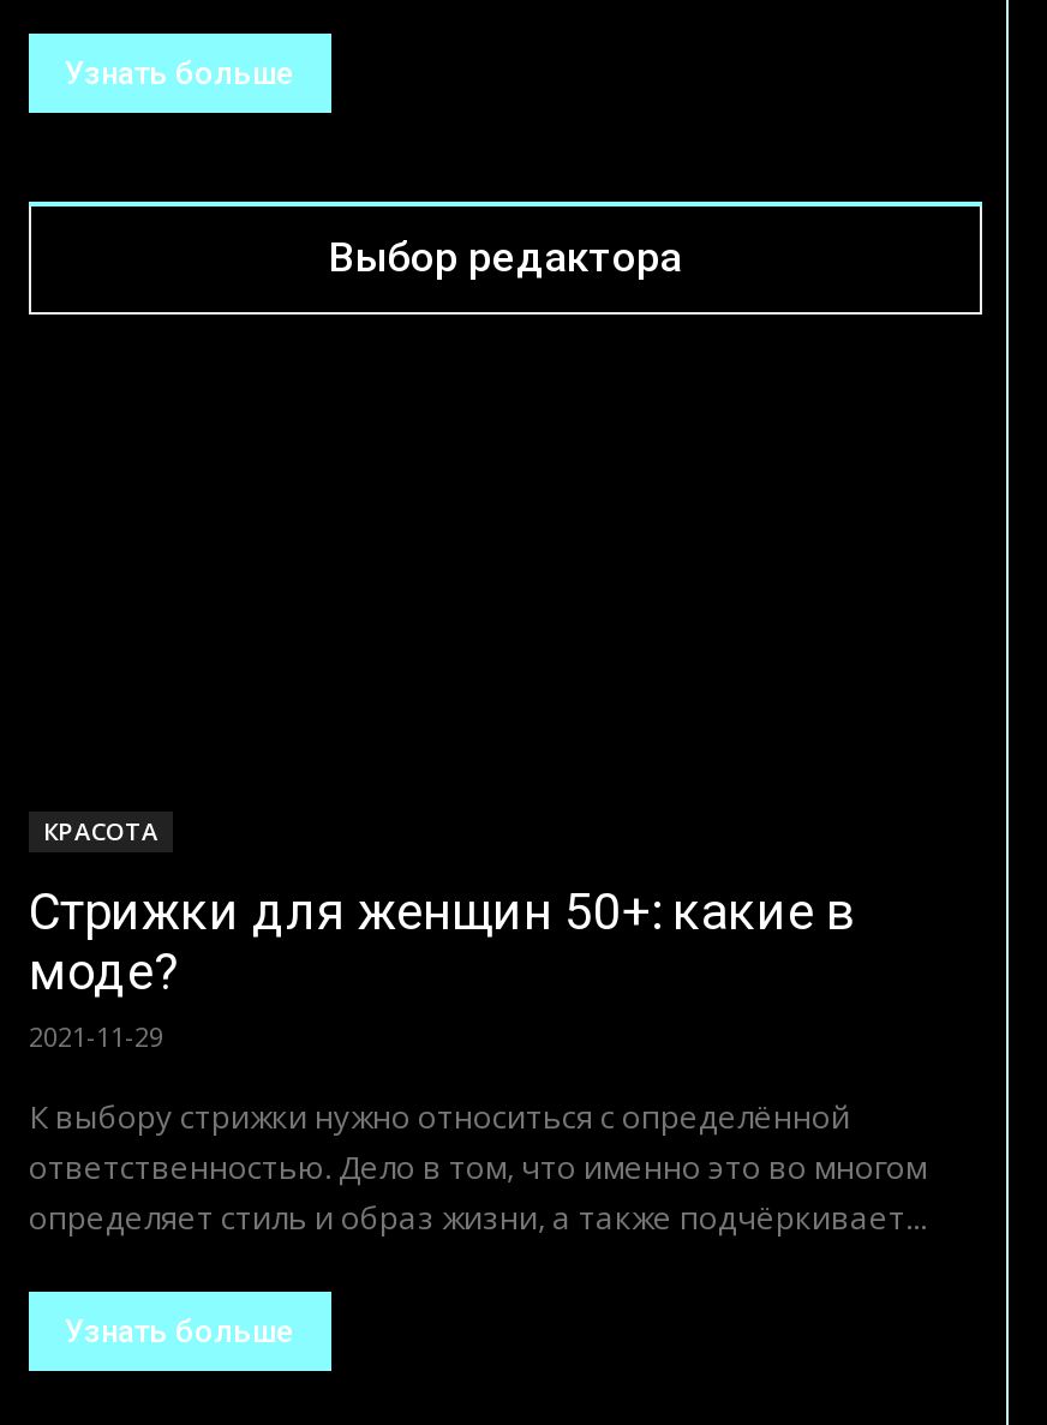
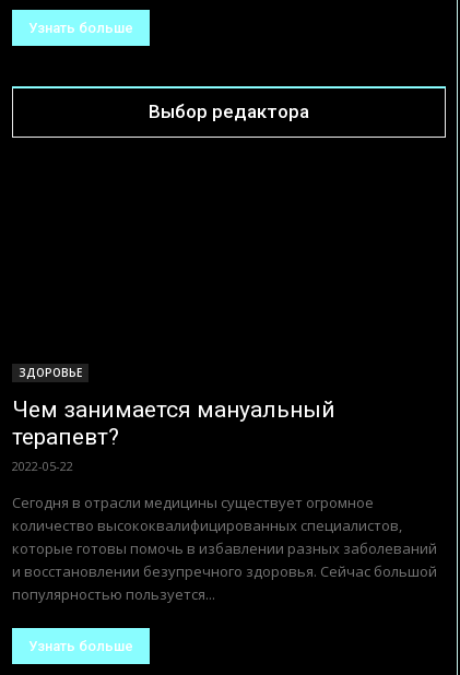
[43,814,158,848] КРАСОТА -> [19,365,82,380] ЗДОРОВЬЕ
[29,884,855,1054] Стрижки для женщин 50+: какие в | моде? | 2021-11-29 -> [12,396,335,474] Чем занимается мануальный | терапевт? | 2022-05-22
[29,1095,927,1239] К выбору стрижки нужно относиться с определённой | ответственностью. Дело в том, что именно это во многом | определяет стиль и образ жизни, а также подчёркивает... -> [12,493,437,604] Сегодня в отрасли медицины существует огромное | количество высококвалифицированных специалистов, | которые готовы помочь в избавлении разных заболеваний | и восстановлении безупречного здоровья. Сейчас большой | популярностью пользуется...

